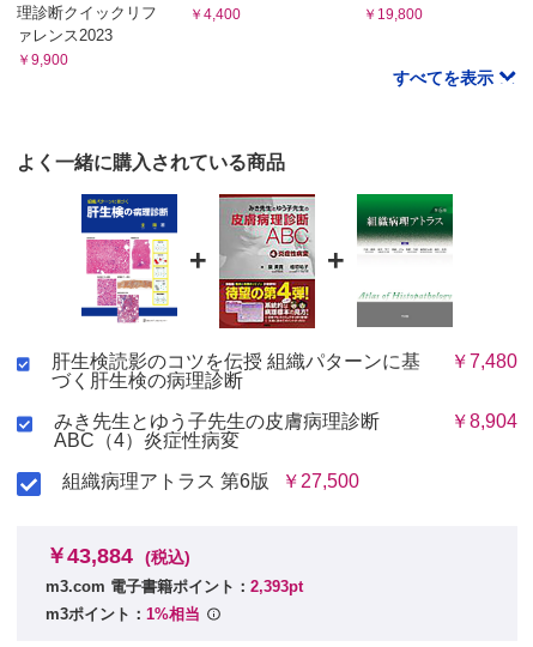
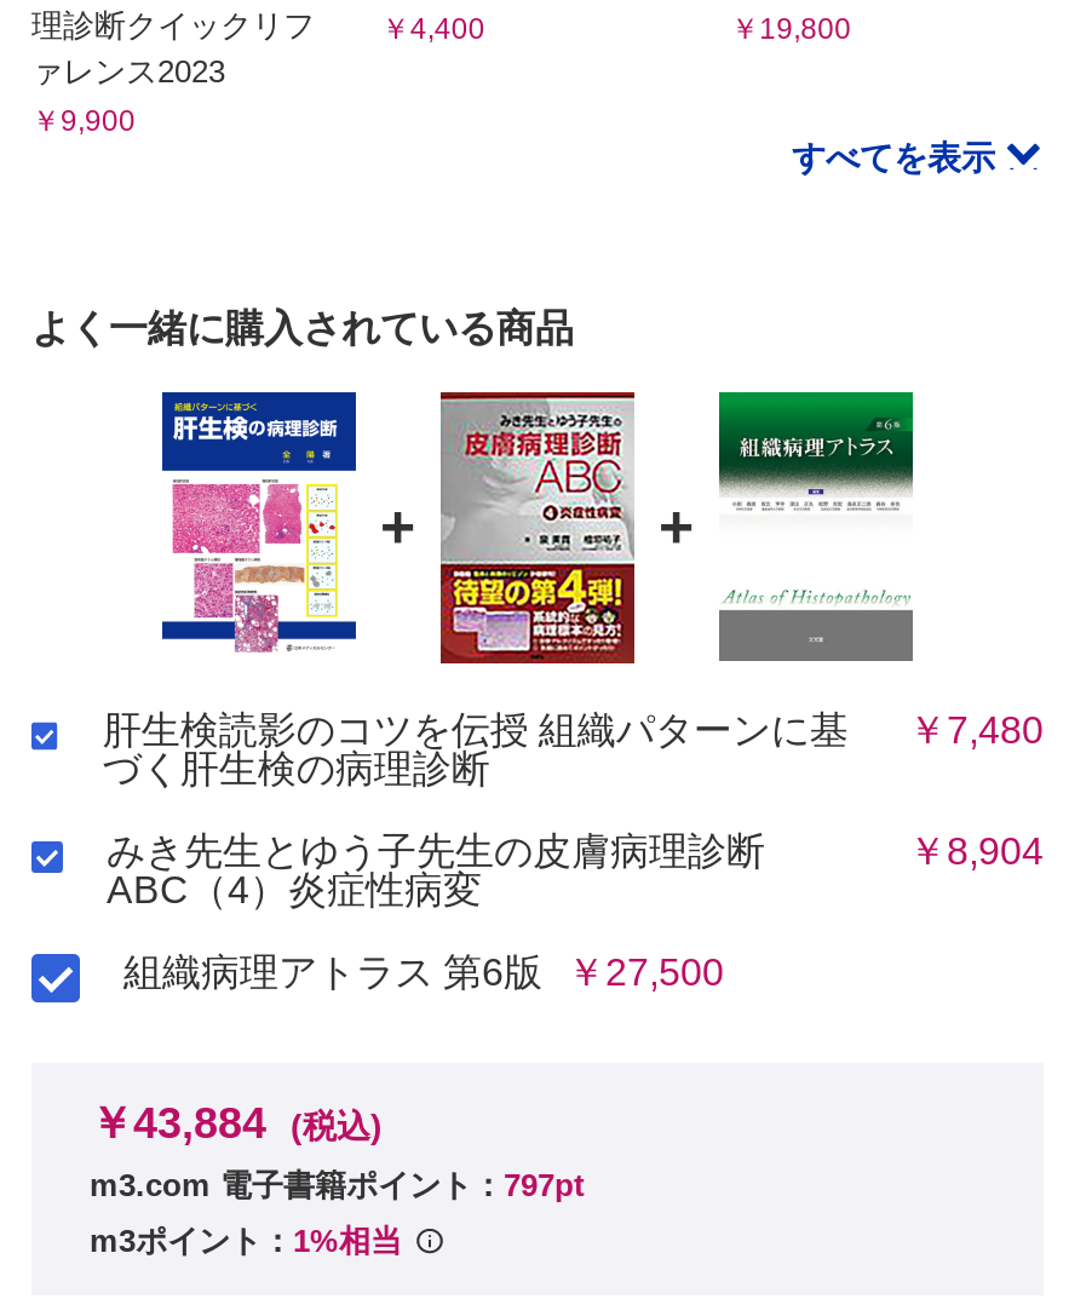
[46,577,303,595] m3.com 電子書籍ポイント：2,393pt -> [90,1166,584,1202] m3.com 電子書籍ポイント：797pt

